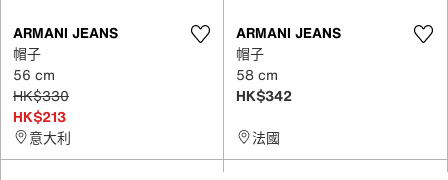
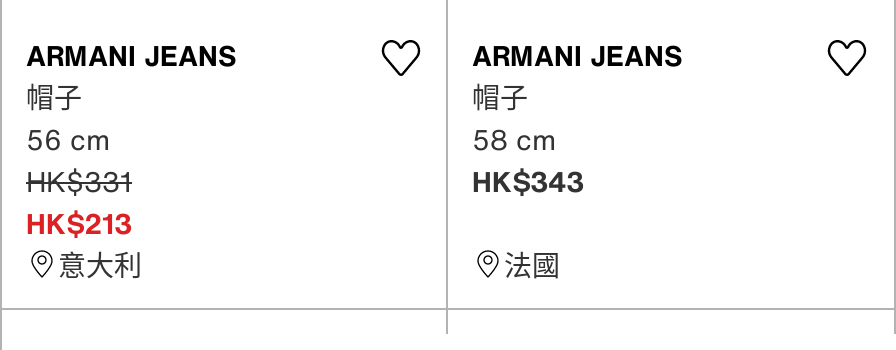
[13,84,69,105] HK$330 -> [26,159,132,201] HK$331
[236,84,292,105] HK$342 -> [472,159,584,201] HK$343

